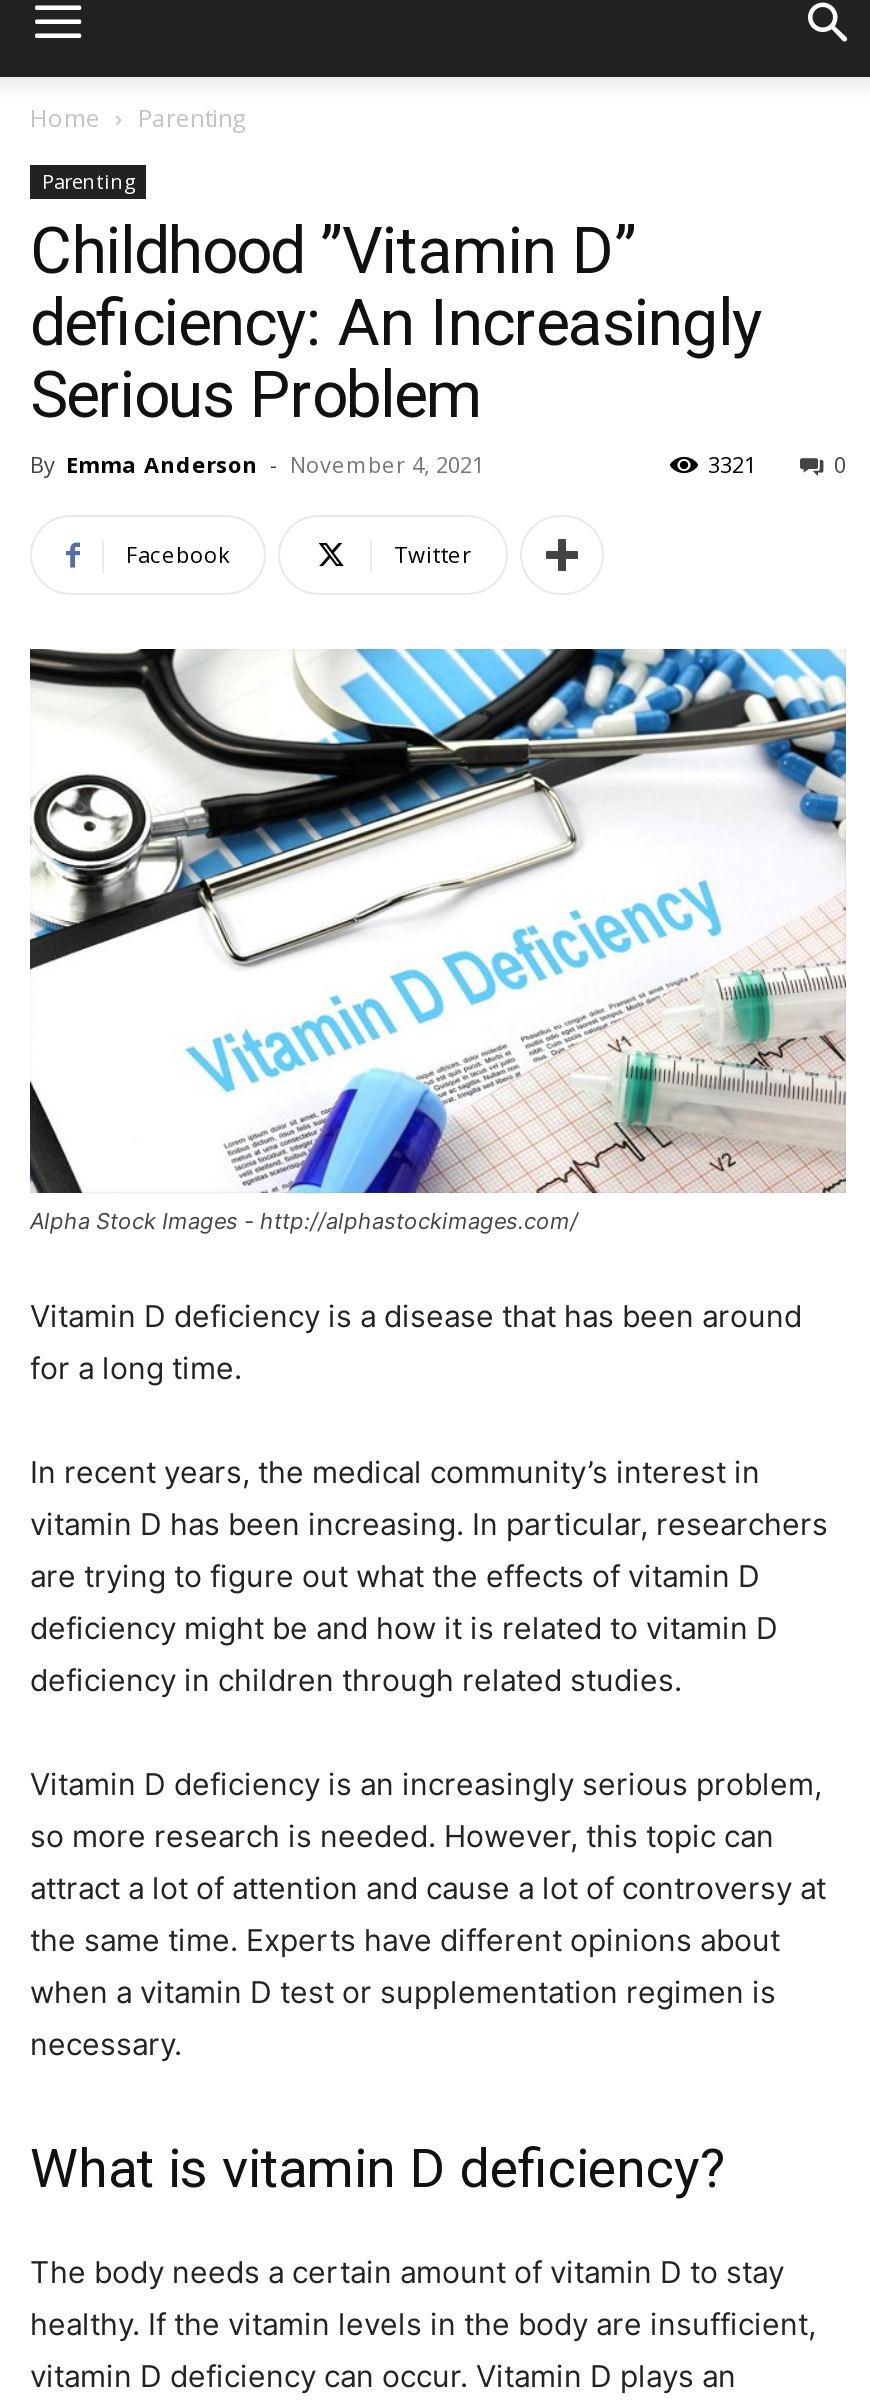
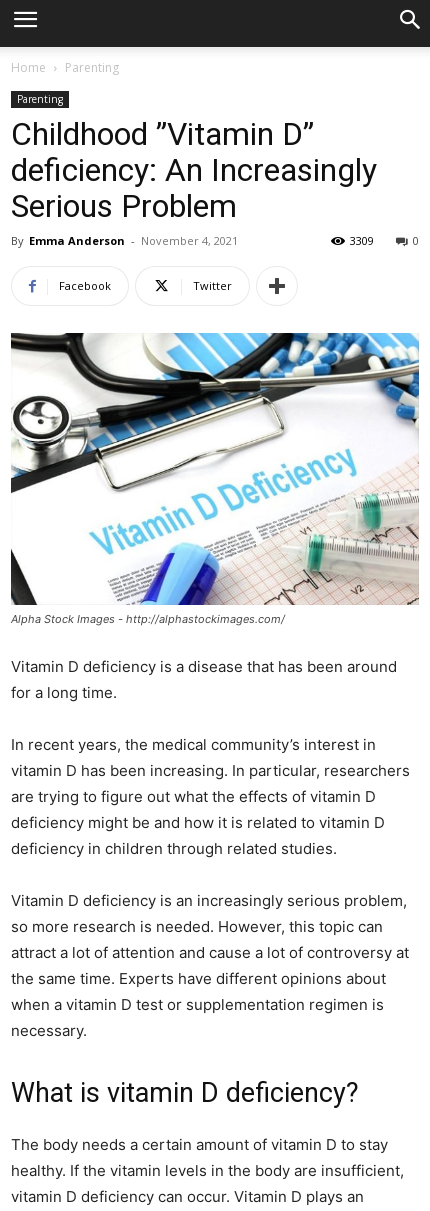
[708,449,756,479] 3321 -> [350,233,374,248] 3309

